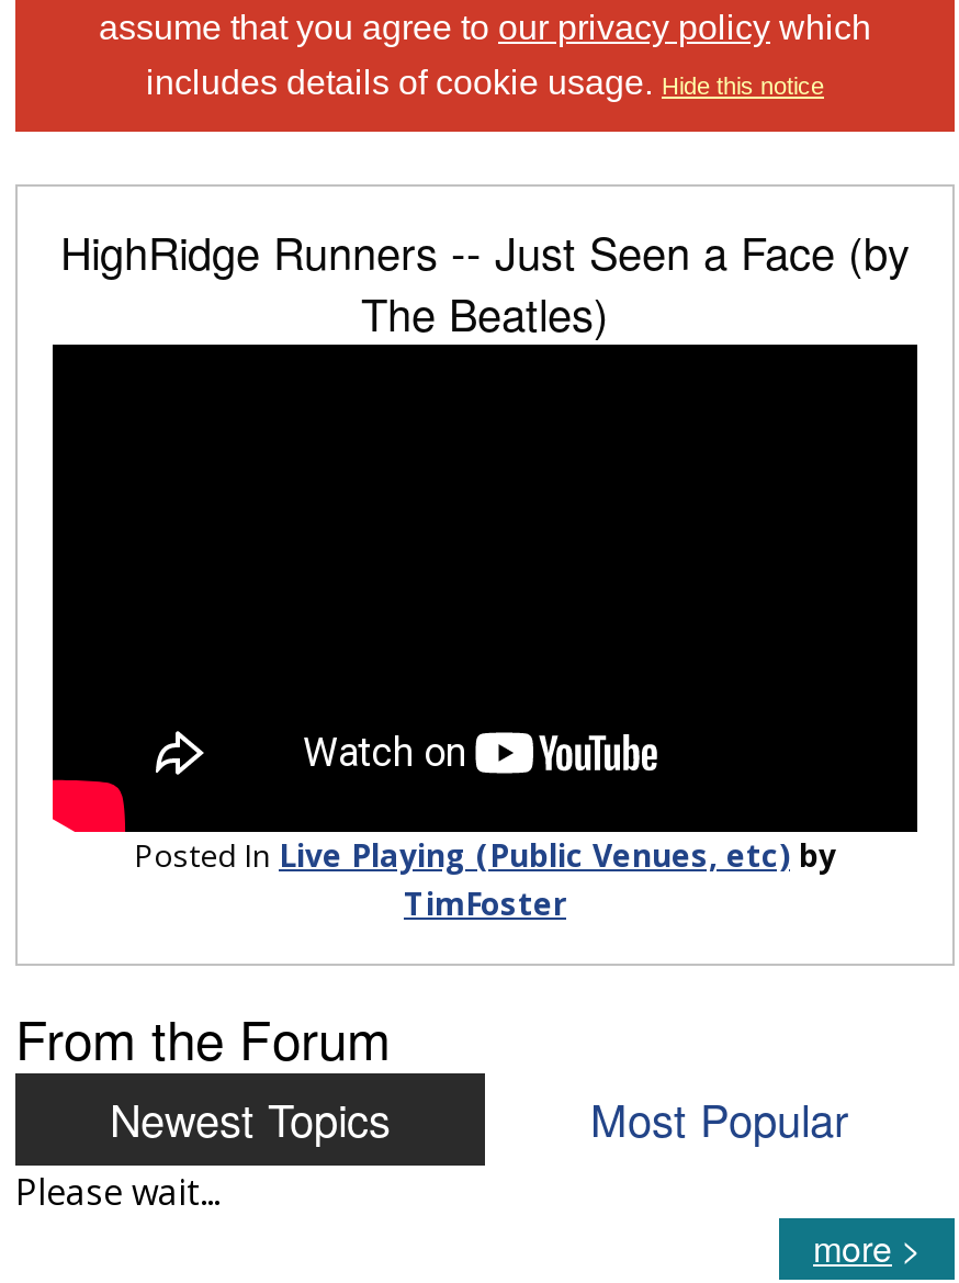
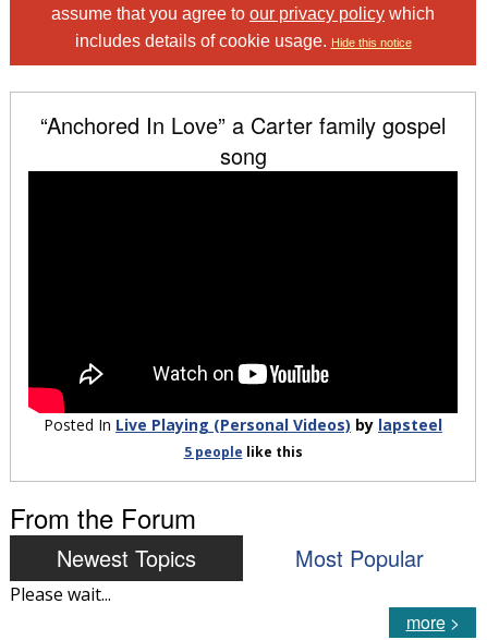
[60,220,910,345] HighRidge Runners -- Just Seen a Face (by | The Beatles) -> [40,109,446,171] “Anchored In Love” a Carter family gospel | song
[134,833,836,923] Posted InLive Playing (Public Venues, etc)by | TimFoster -> [44,414,442,461] Posted InLive Playing (Personal Videos)bylapsteel | 5 people like this

